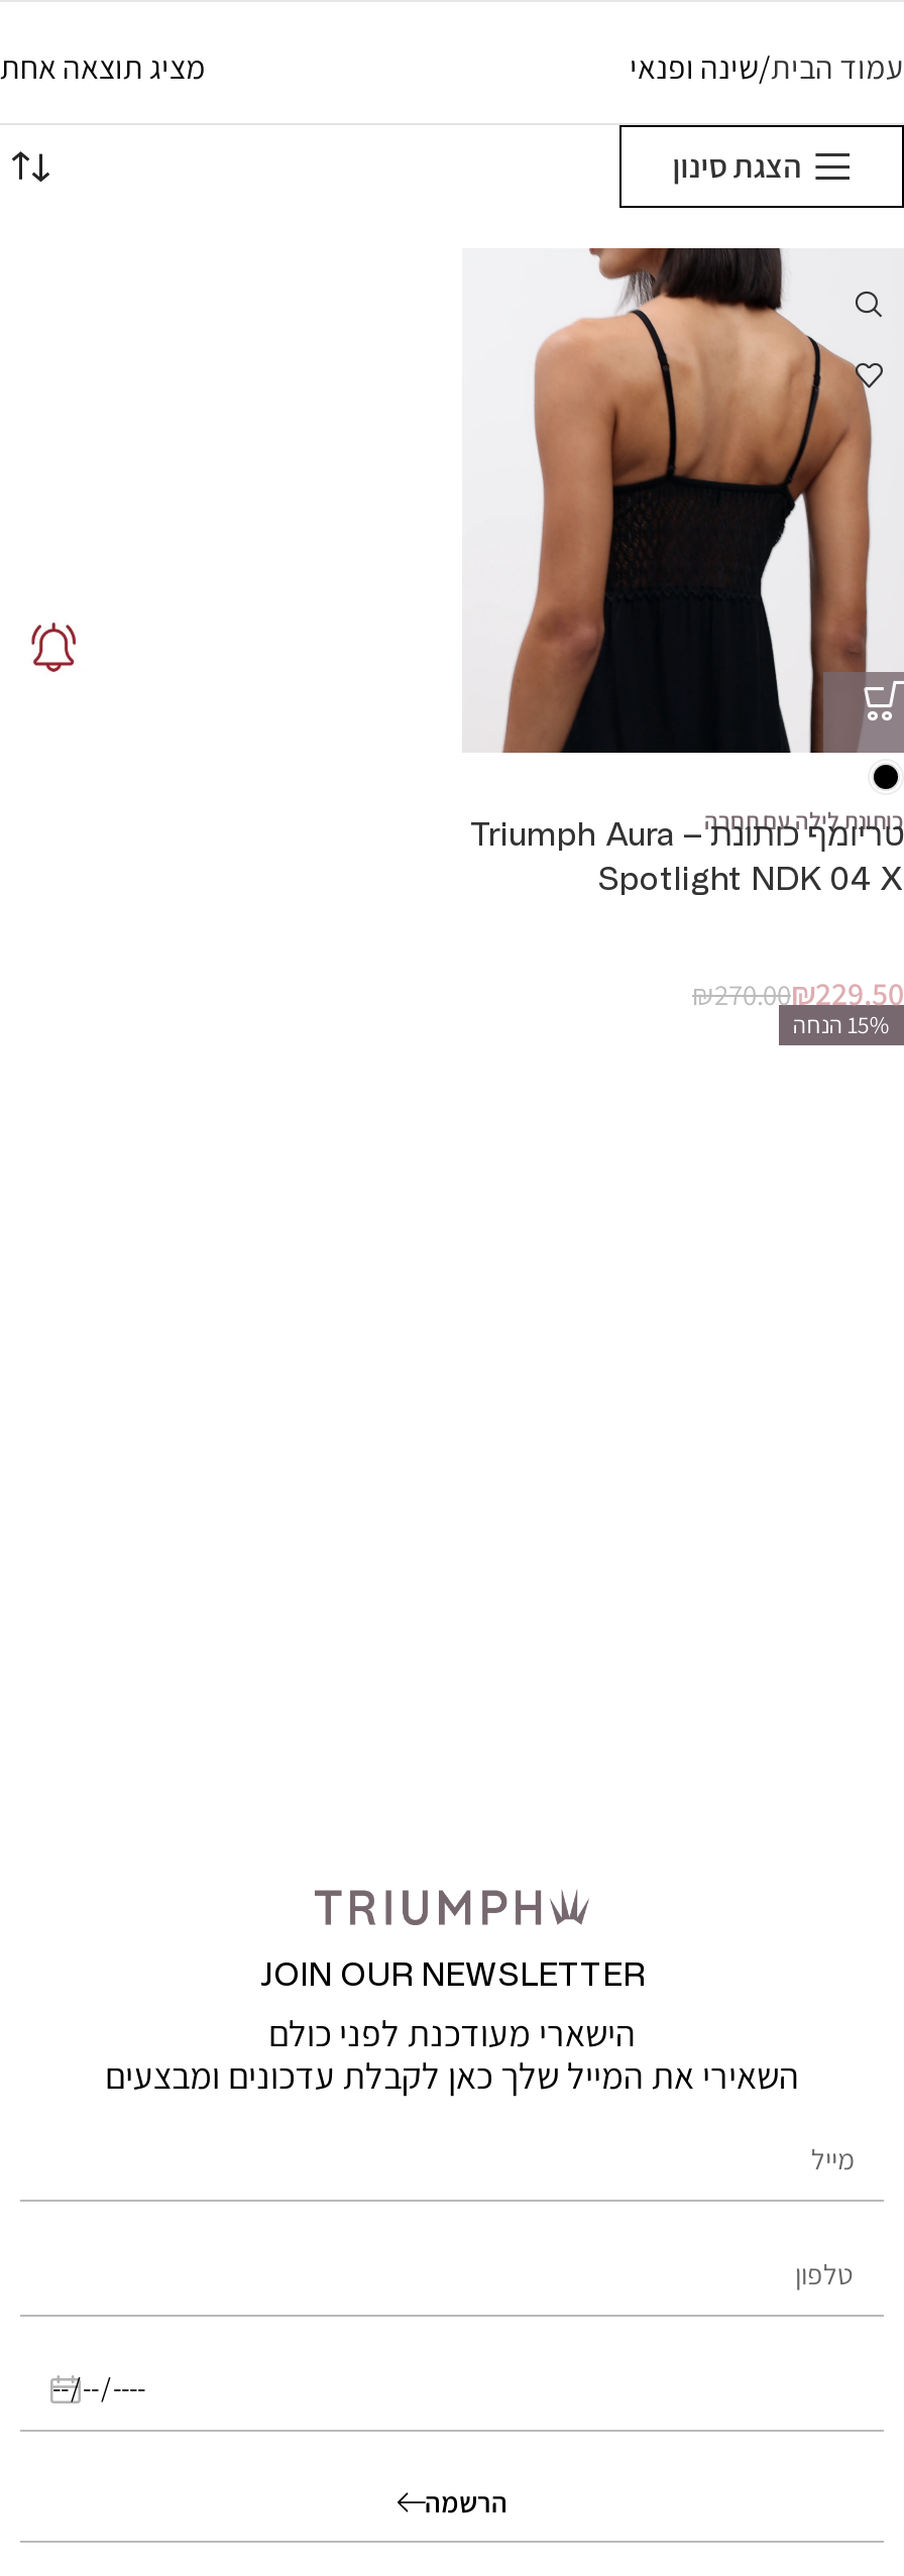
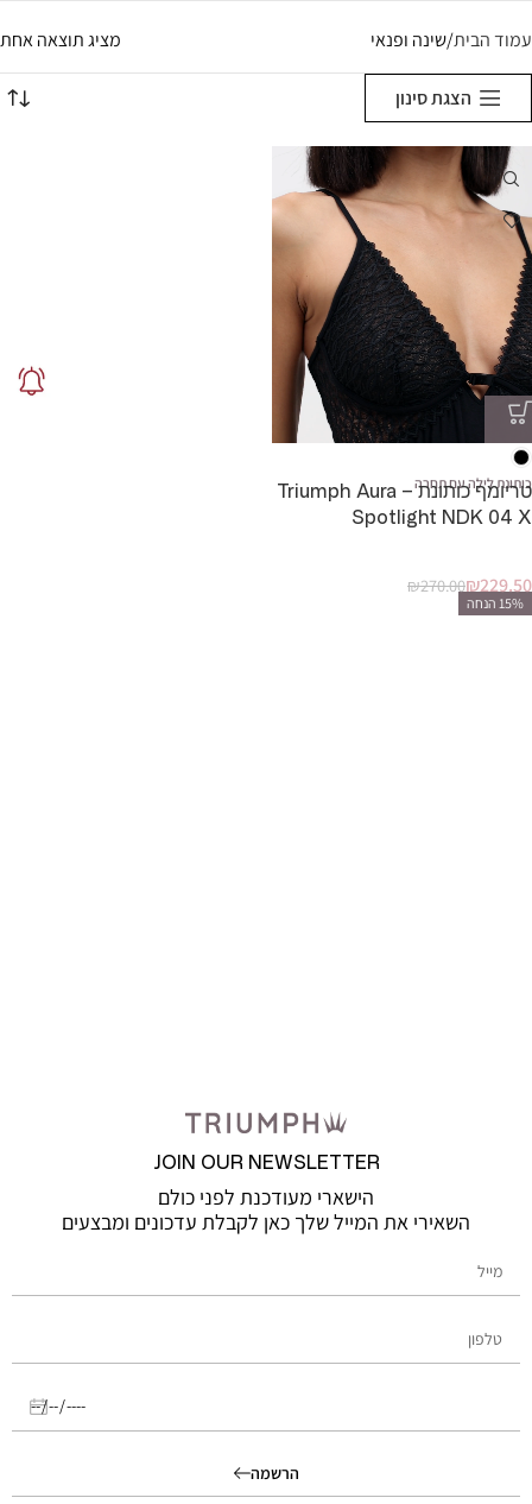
[462,246,898,755] [image] -> [271,145,528,444] [image]

